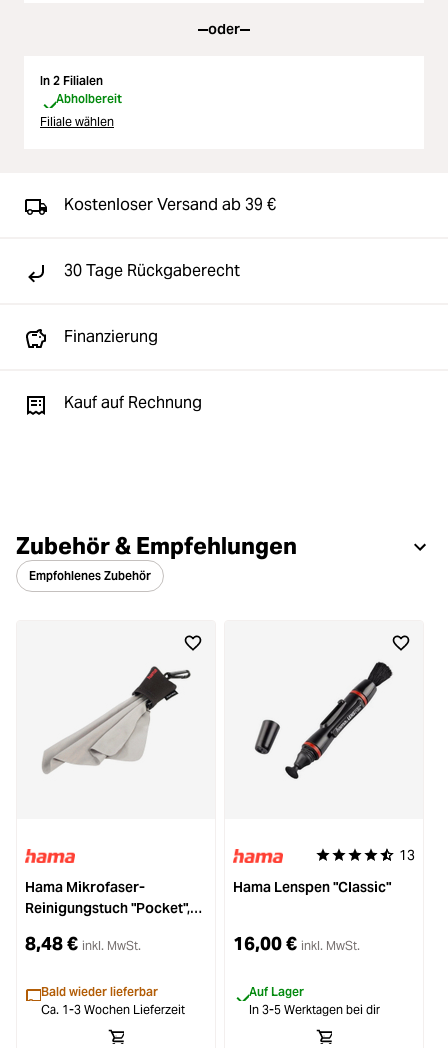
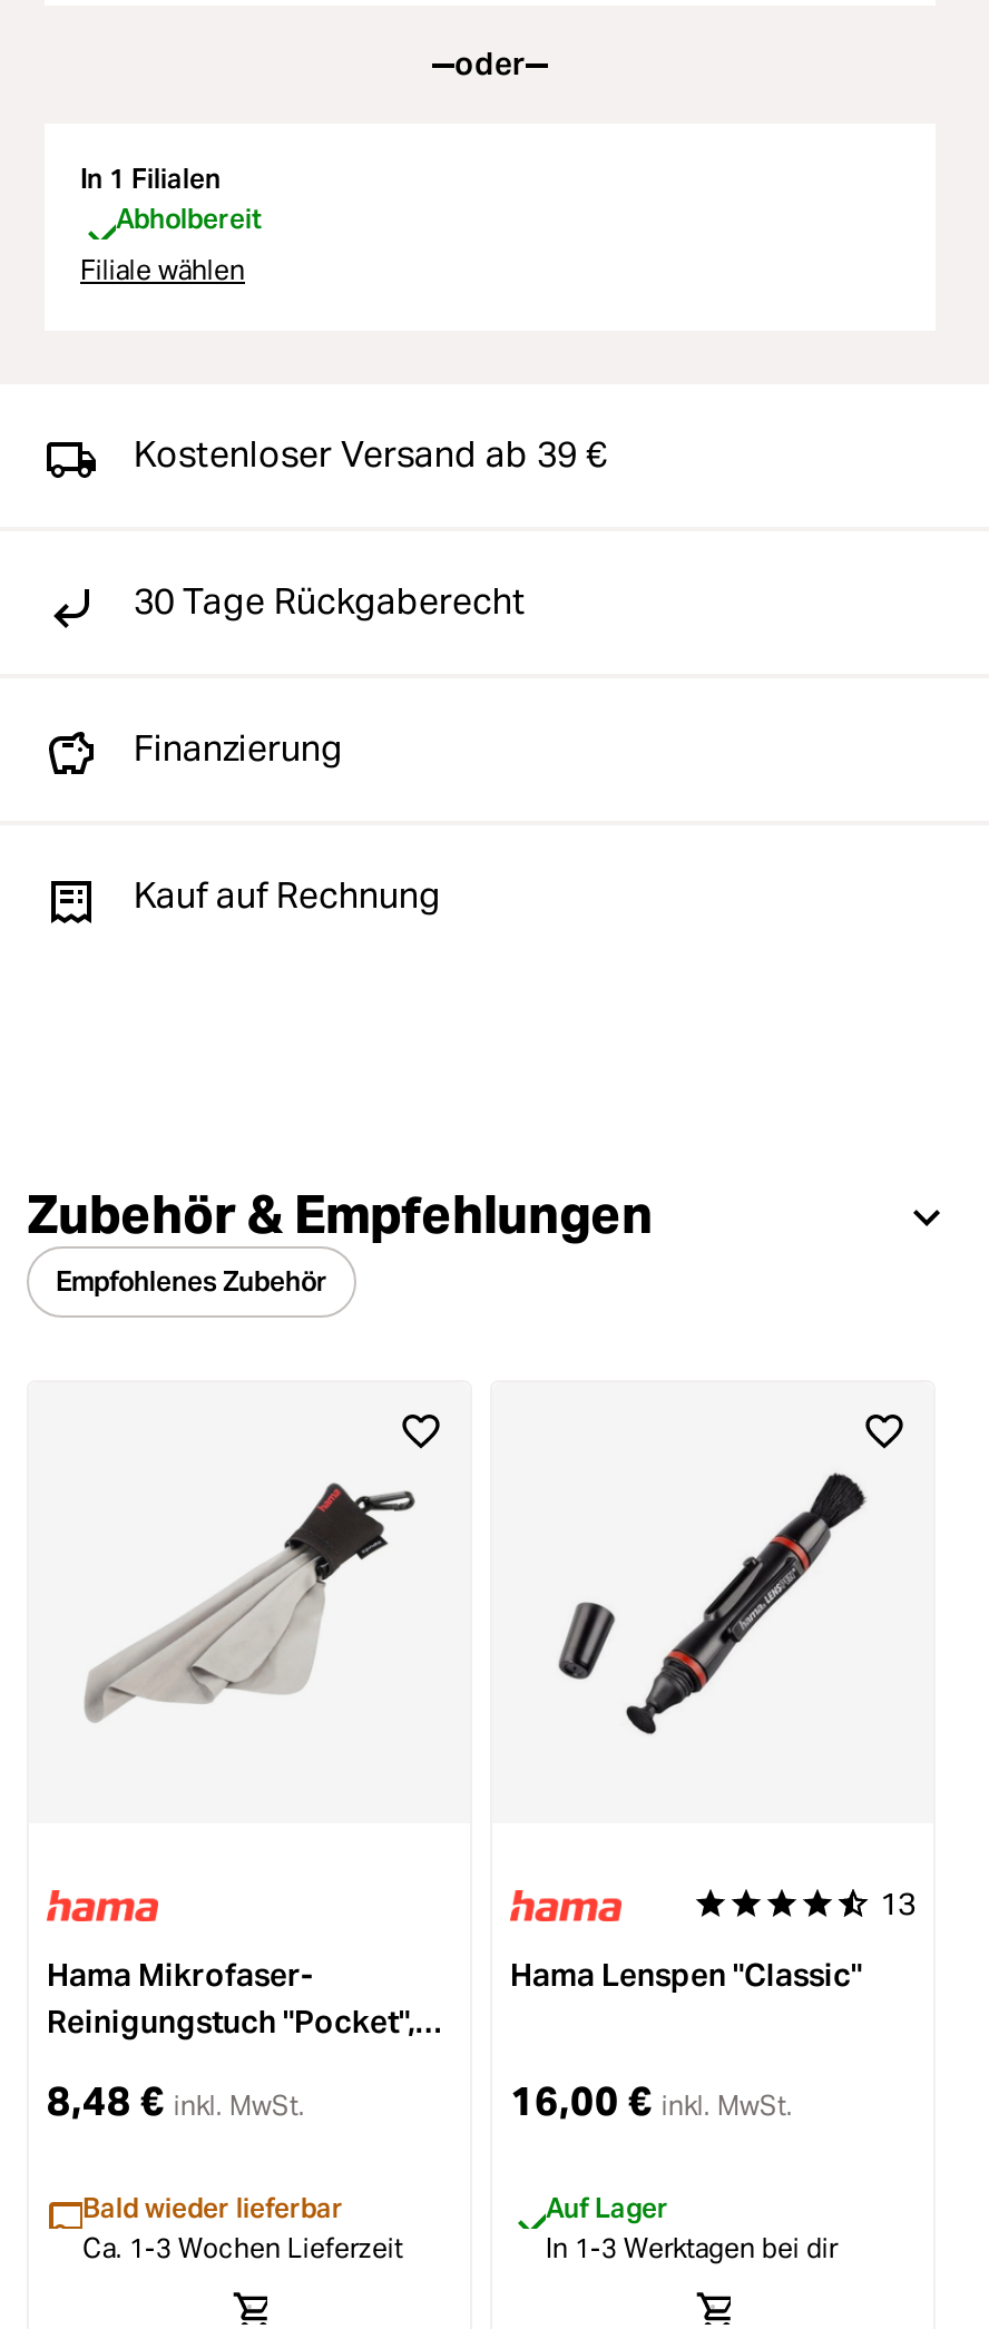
[40,73,103,88] In 2 Filialen -> [80,162,221,195] In 1 Filialen
[249,1002,380,1017] In 3-5 Werktagen bei dir -> [546,2231,838,2264] In 1-3 Werktagen bei dir

